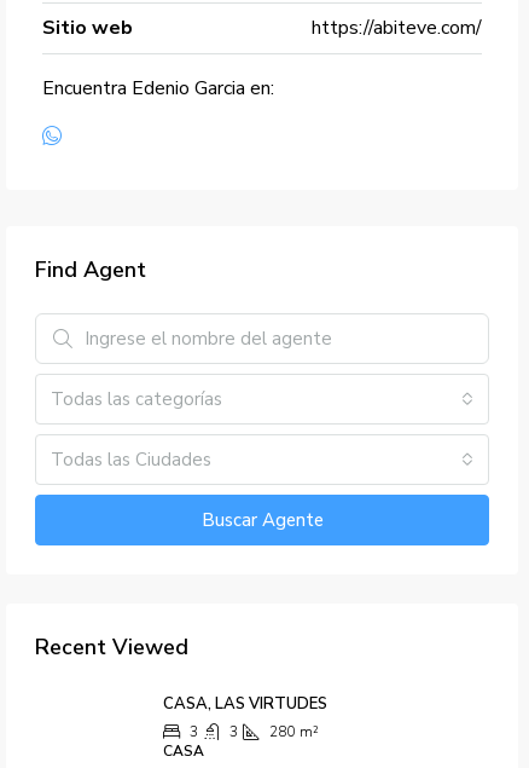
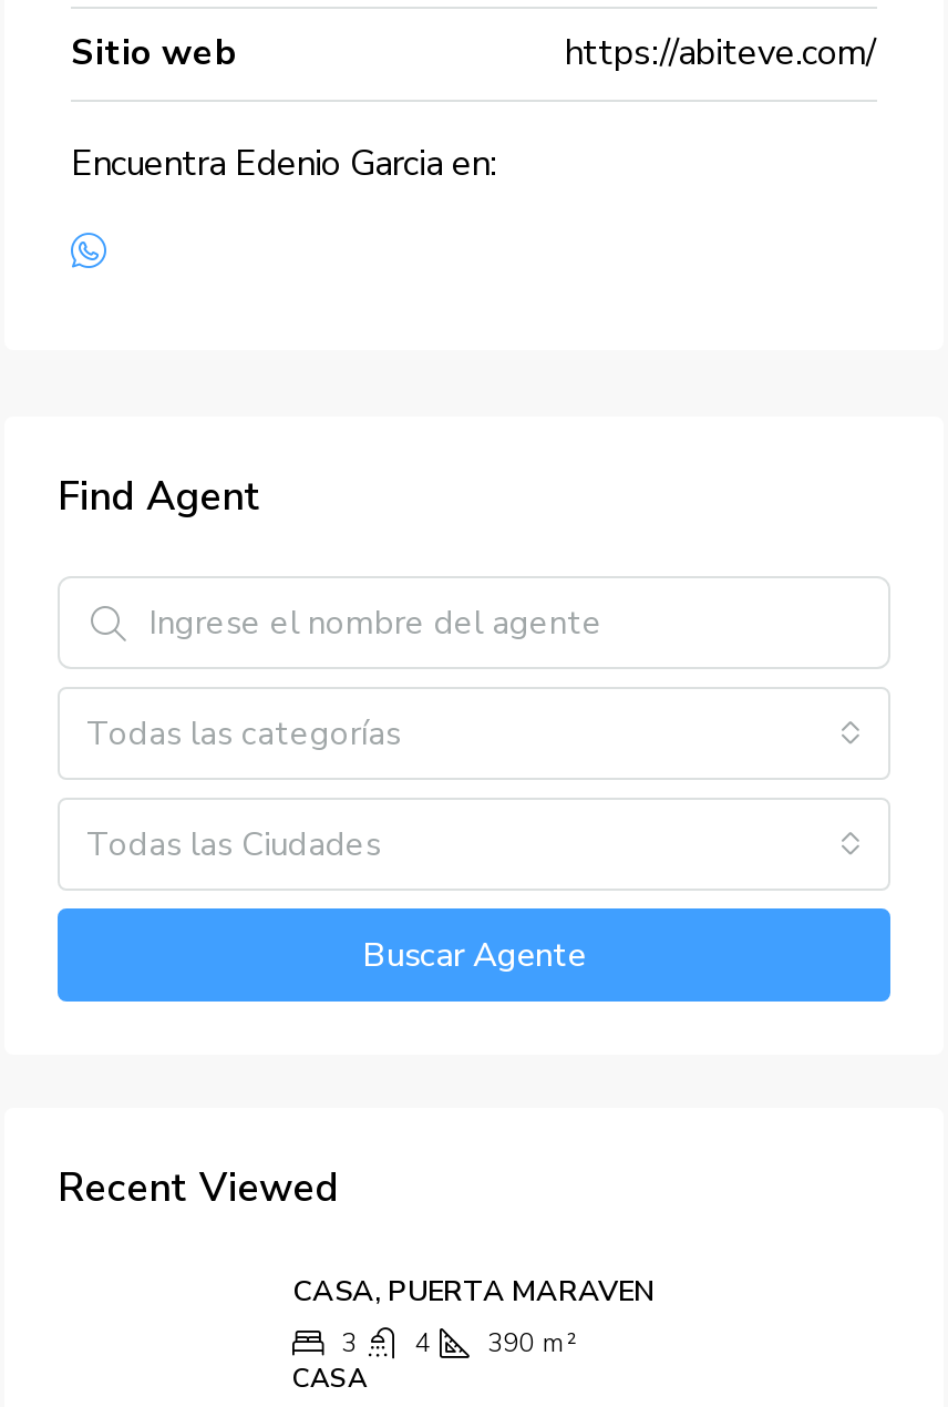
[163,693,327,715] CASA, LAS VIRTUDES -> [292,1273,653,1313] CASA, PUERTA MARAVEN
[229,723,238,742] 3 -> [414,1326,430,1361] 4
[269,723,319,742] 280 m² -> [487,1326,578,1361] 390 m²

